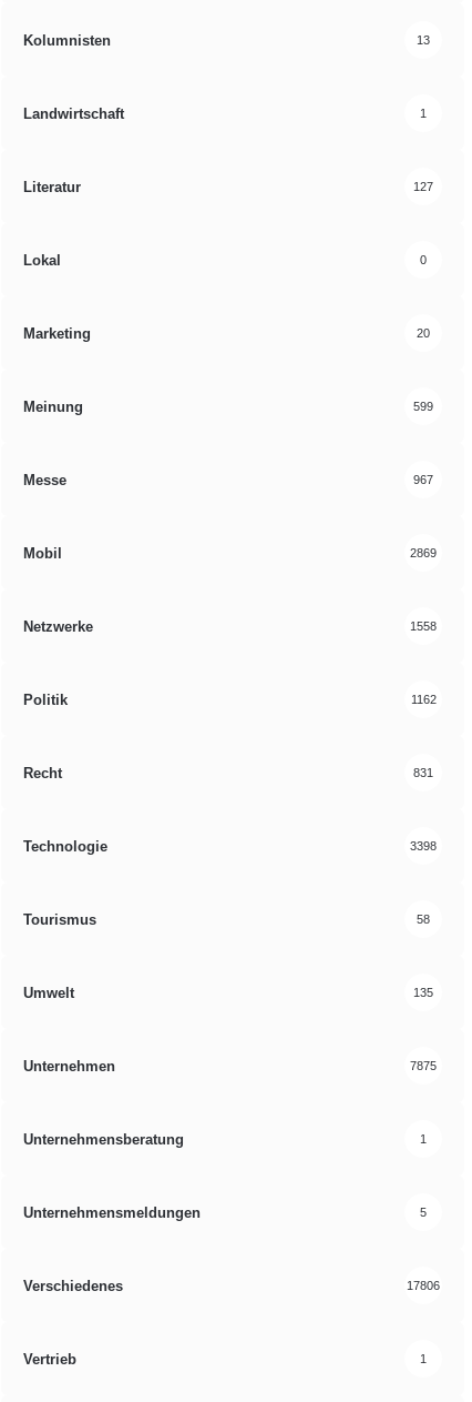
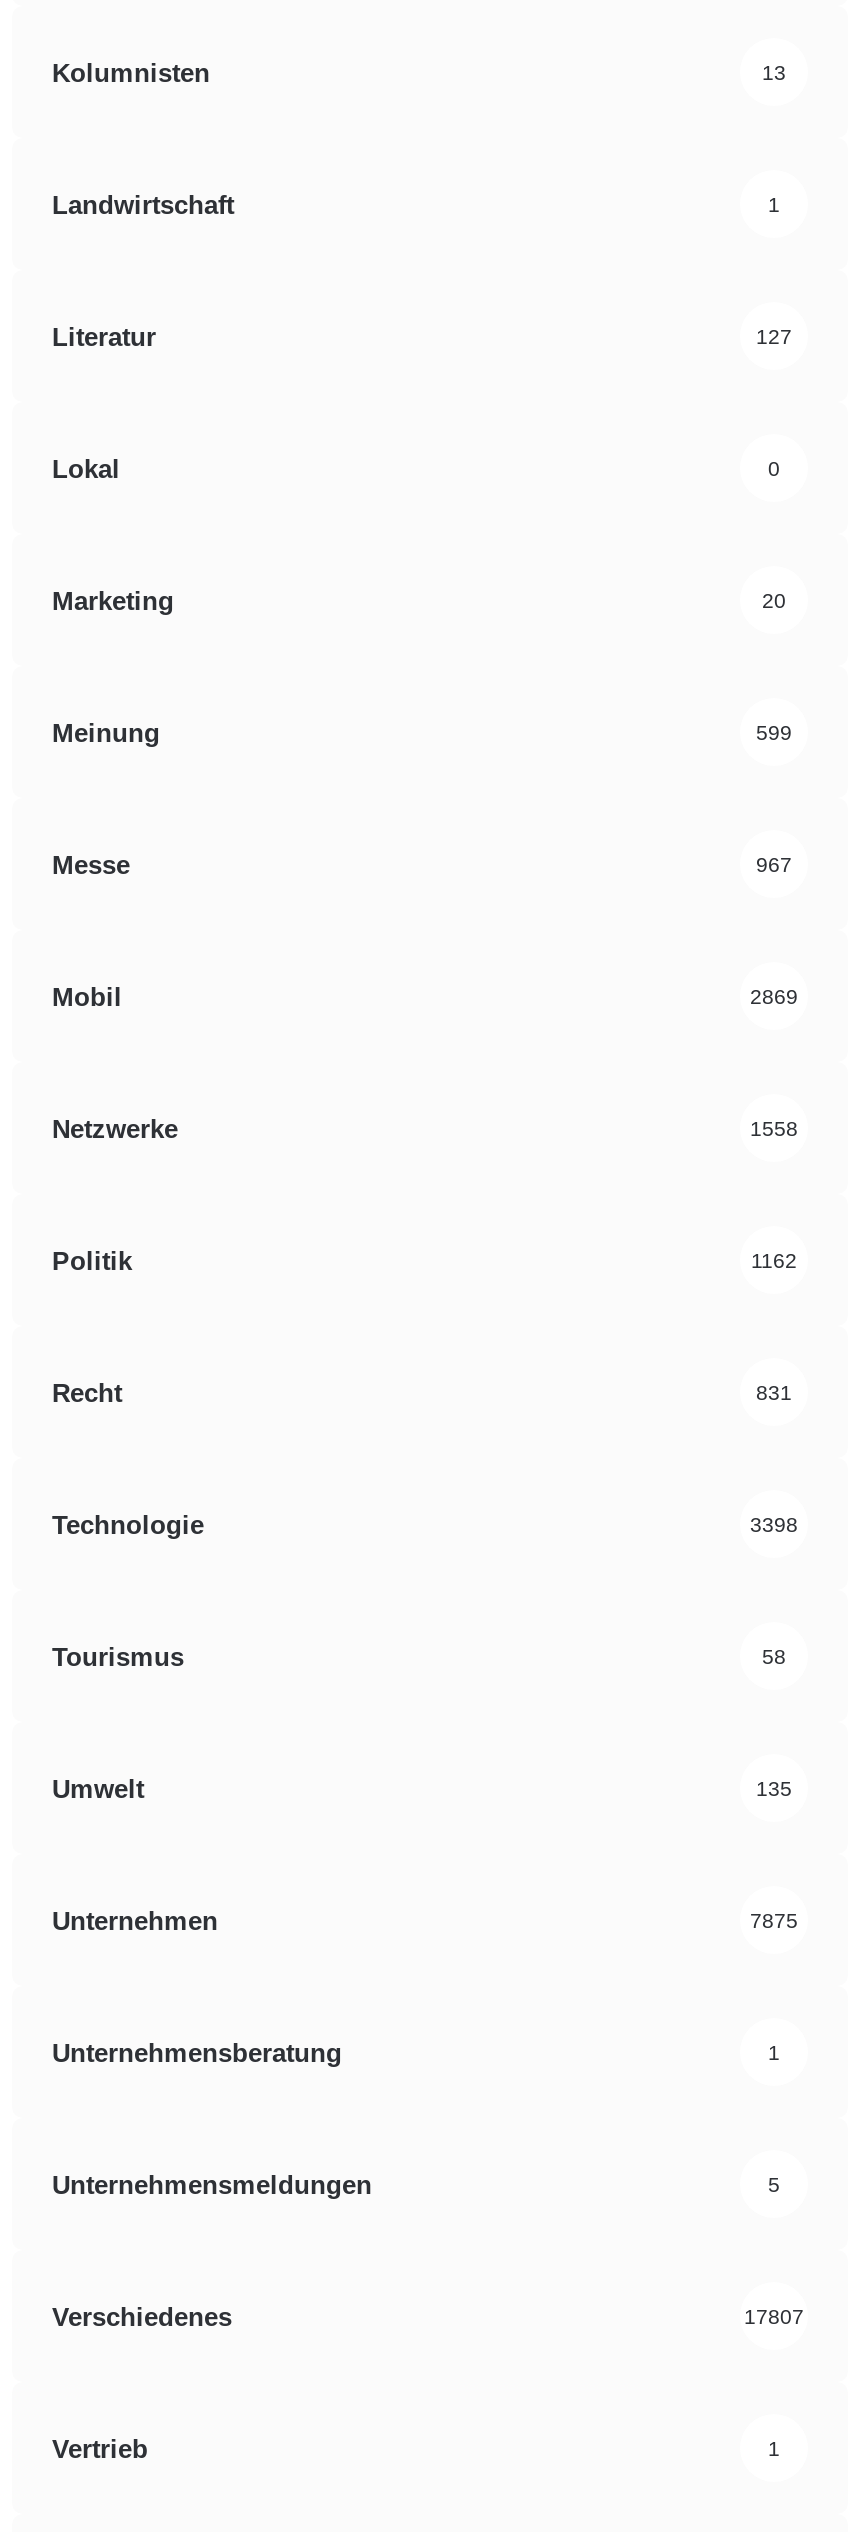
[407,1279,440,1292] 17806 -> [744,2305,804,2329] 17807

